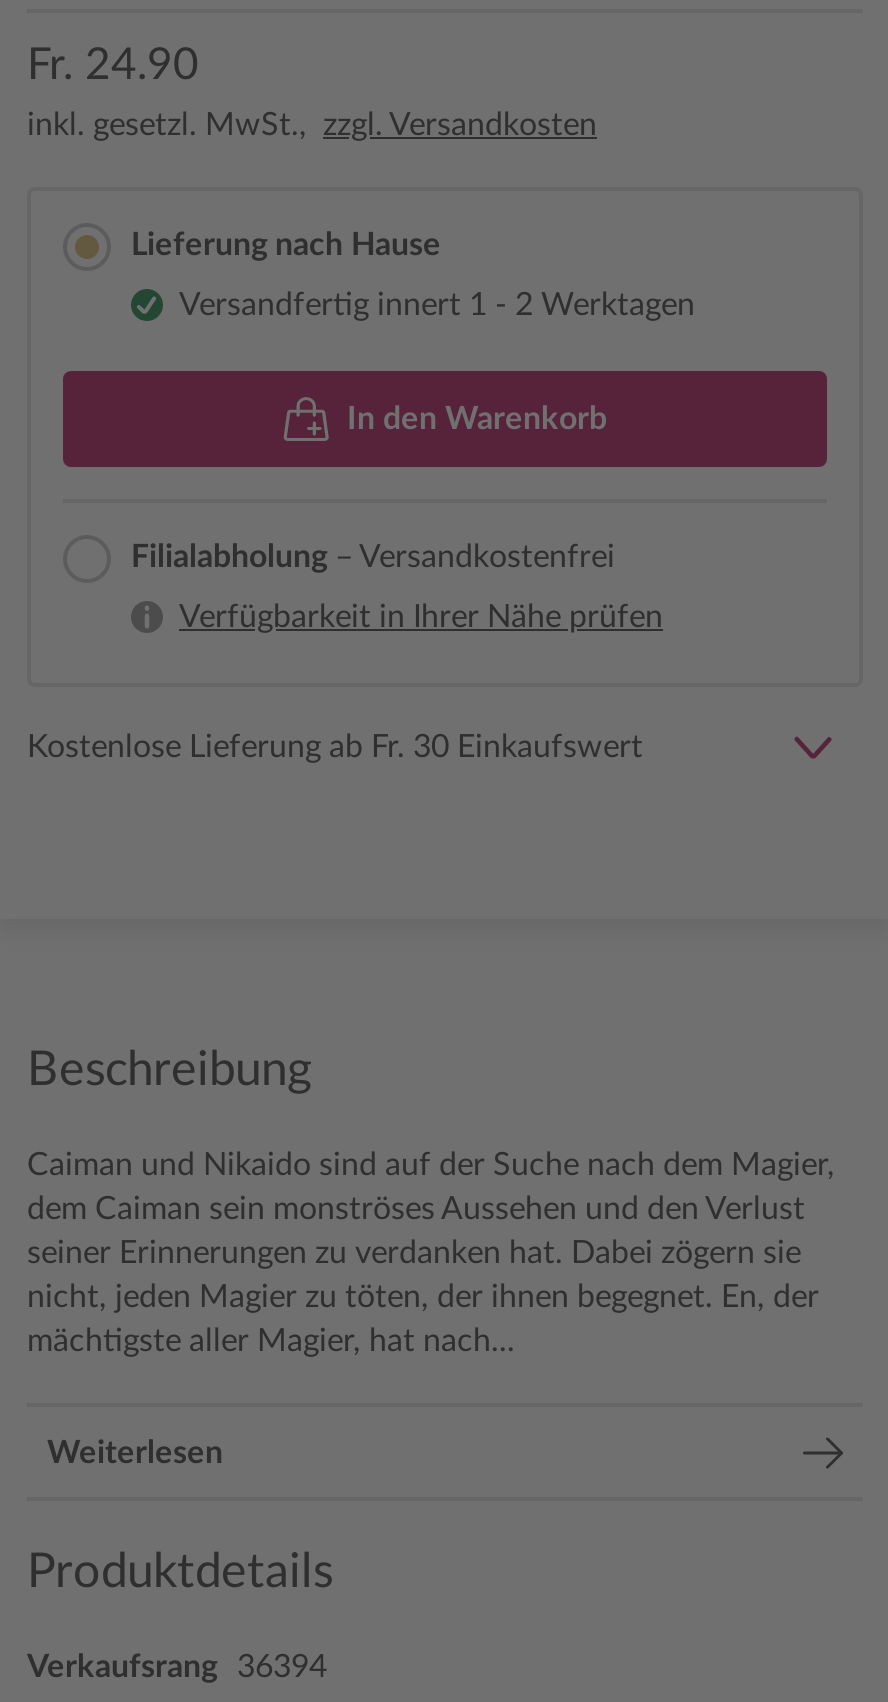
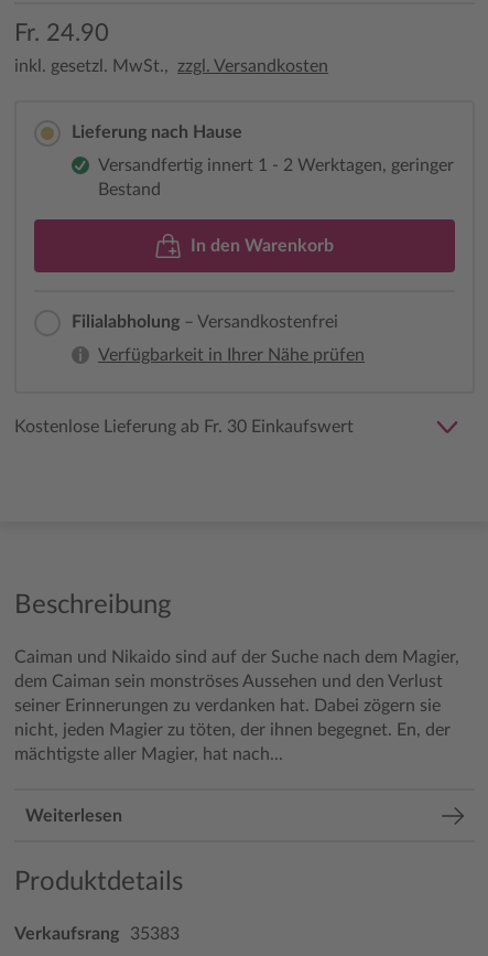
[179,289,695,321] Versandfertig innert 1 - 2 Werktagen -> [98,157,454,198] Versandfertig innert 1 - 2 Werktagen, geringer | Bestand
[27,1651,327,1683] Verkaufsrang 36394 -> [14,925,180,943] Verkaufsrang 35383

